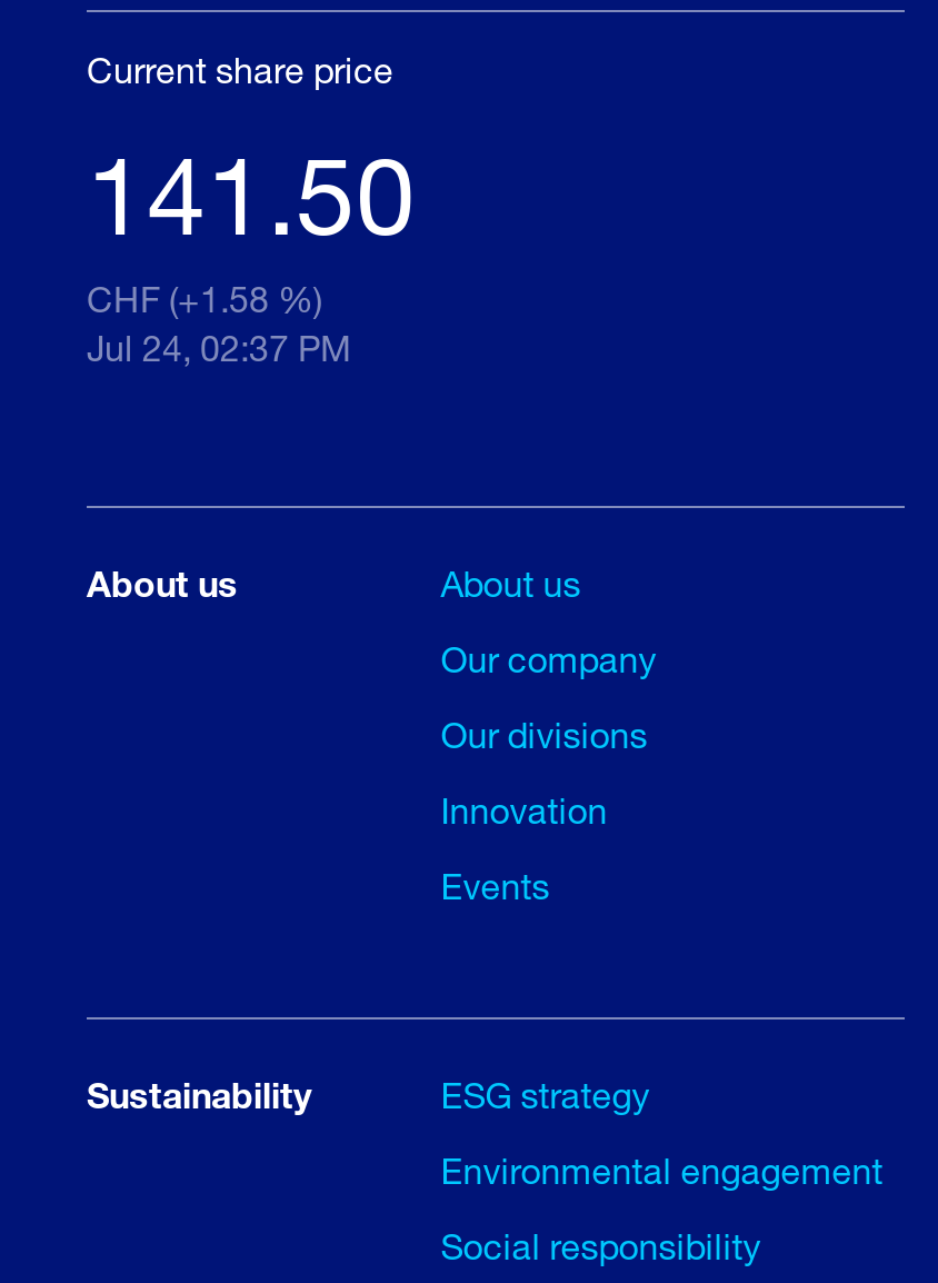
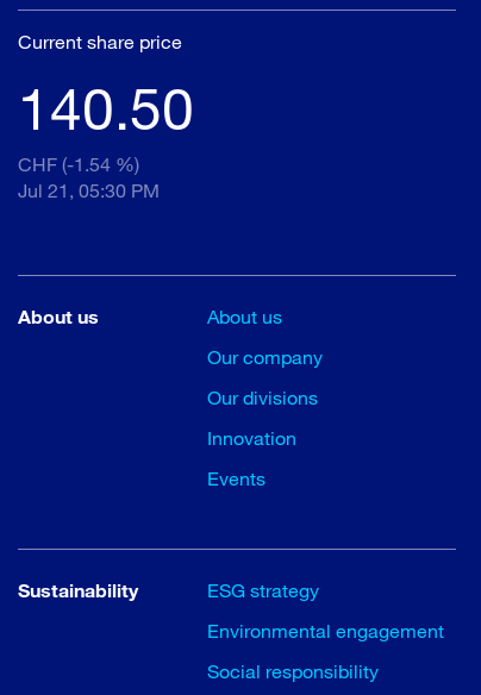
[87,128,416,257] 141.50 -> [18,73,194,142] 140.50
[87,277,322,320] CHF (+1.58 %) -> [18,153,139,175] CHF (-1.54 %)
[87,326,351,368] Jul 24, 02:37 PM -> [18,179,160,201] Jul 21, 05:30 PM

